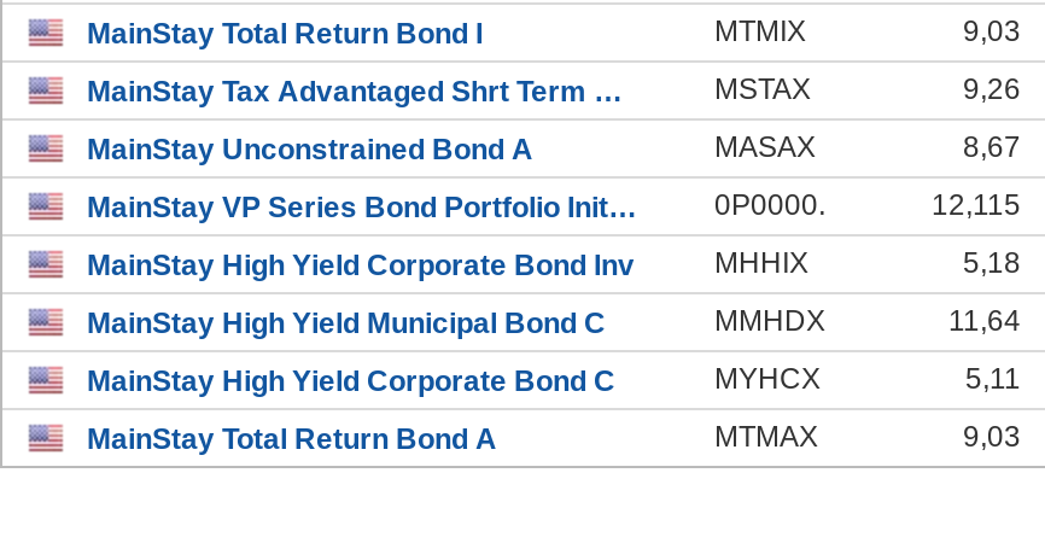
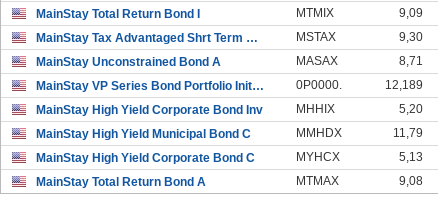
[963,14,1021,48] 9,03 -> [399,6,423,20] 9,09
[963,72,1021,106] 9,26 -> [399,30,423,44] 9,30
[963,130,1021,164] 8,67 -> [399,54,423,68] 8,71
[932,188,1021,222] 12,115 -> [385,78,423,92] 12,189
[963,246,1021,280] 5,18 -> [399,102,423,116] 5,20
[948,304,1021,338] 11,64 -> [393,126,423,140] 11,79
[965,362,1021,396] 5,11 -> [399,150,423,164] 5,13
[963,420,1021,454] 9,03 -> [399,174,423,188] 9,08

